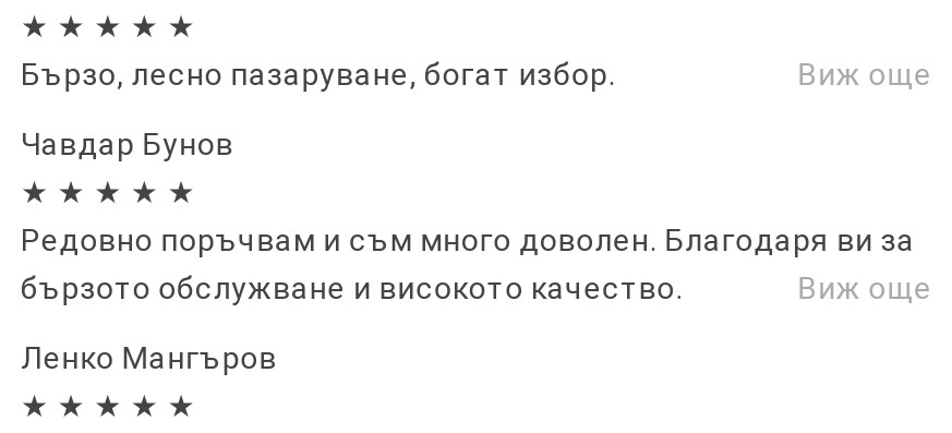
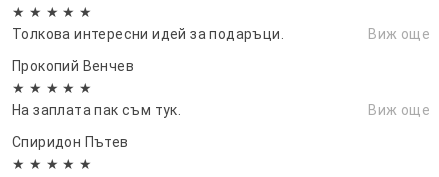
[21,56,616,91] Бързо, лесно пазаруване, богат избор. -> [12,26,284,42] Толкова интересни идей за подаръци.
[21,126,234,161] Чавдар Бунов -> [12,58,134,74] Прокопий Венчев
[21,222,915,305] Редовно поръчвам и съм много доволен. Благодаря ви за | бързото обслужване и високото качество. -> [12,102,181,118] На заплата пак съм тук.
[21,340,277,375] Ленко Мангъров -> [12,134,129,150] Спиридон Пътев

